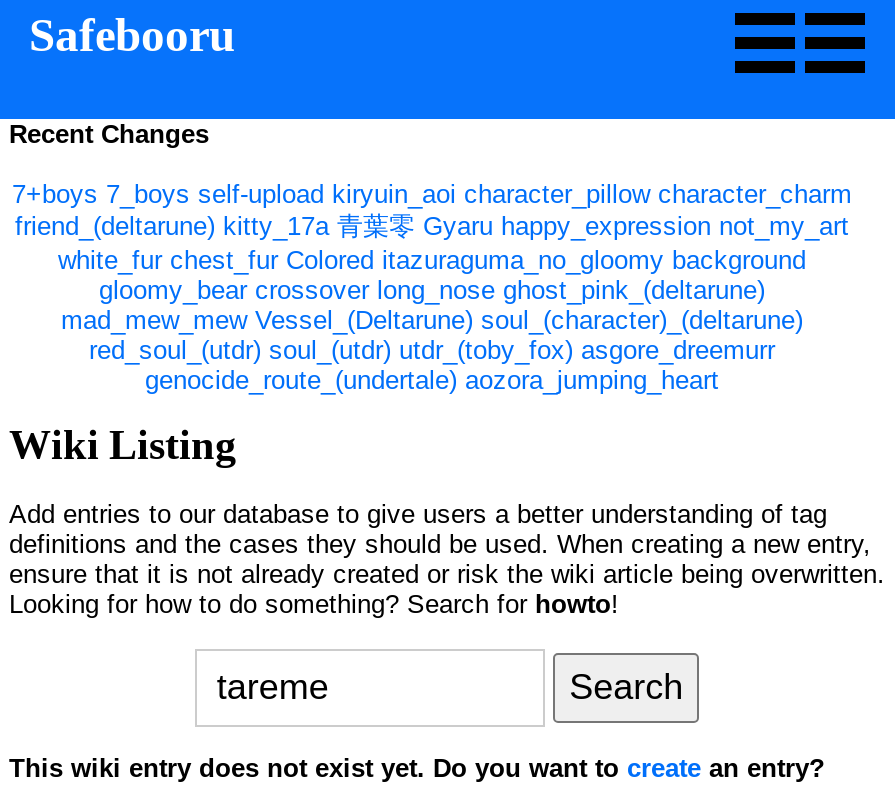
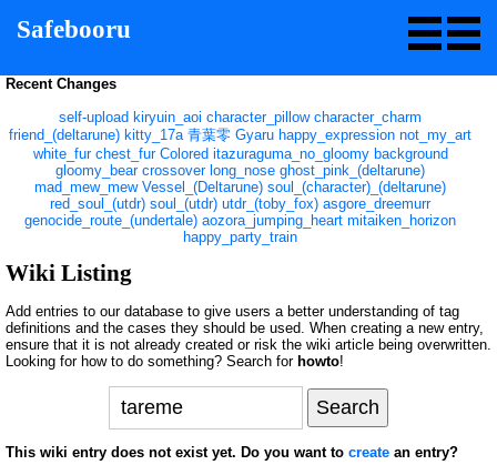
[12,179,852,209] 7+boys 7_boys self-upload kiryuin_aoi character_pillow character_charm -> [59,109,422,125] self-upload kiryuin_aoi character_pillow character_charm
[145,365,719,395] genocide_route_(undertale) aozora_jumping_heart -> [24,212,456,245] genocide_route_(undertale) aozora_jumping_heart mitaiken_horizon | happy_party_train

